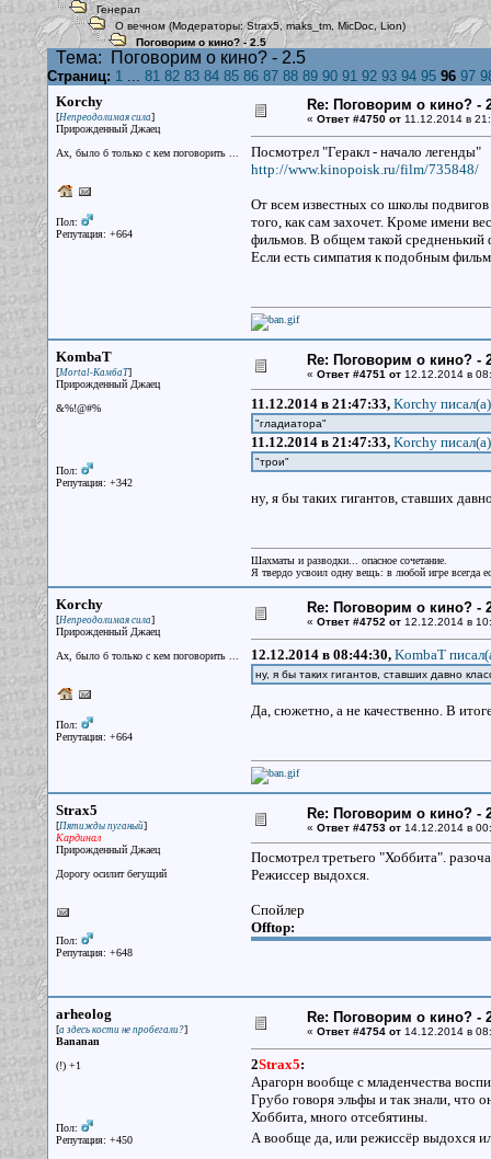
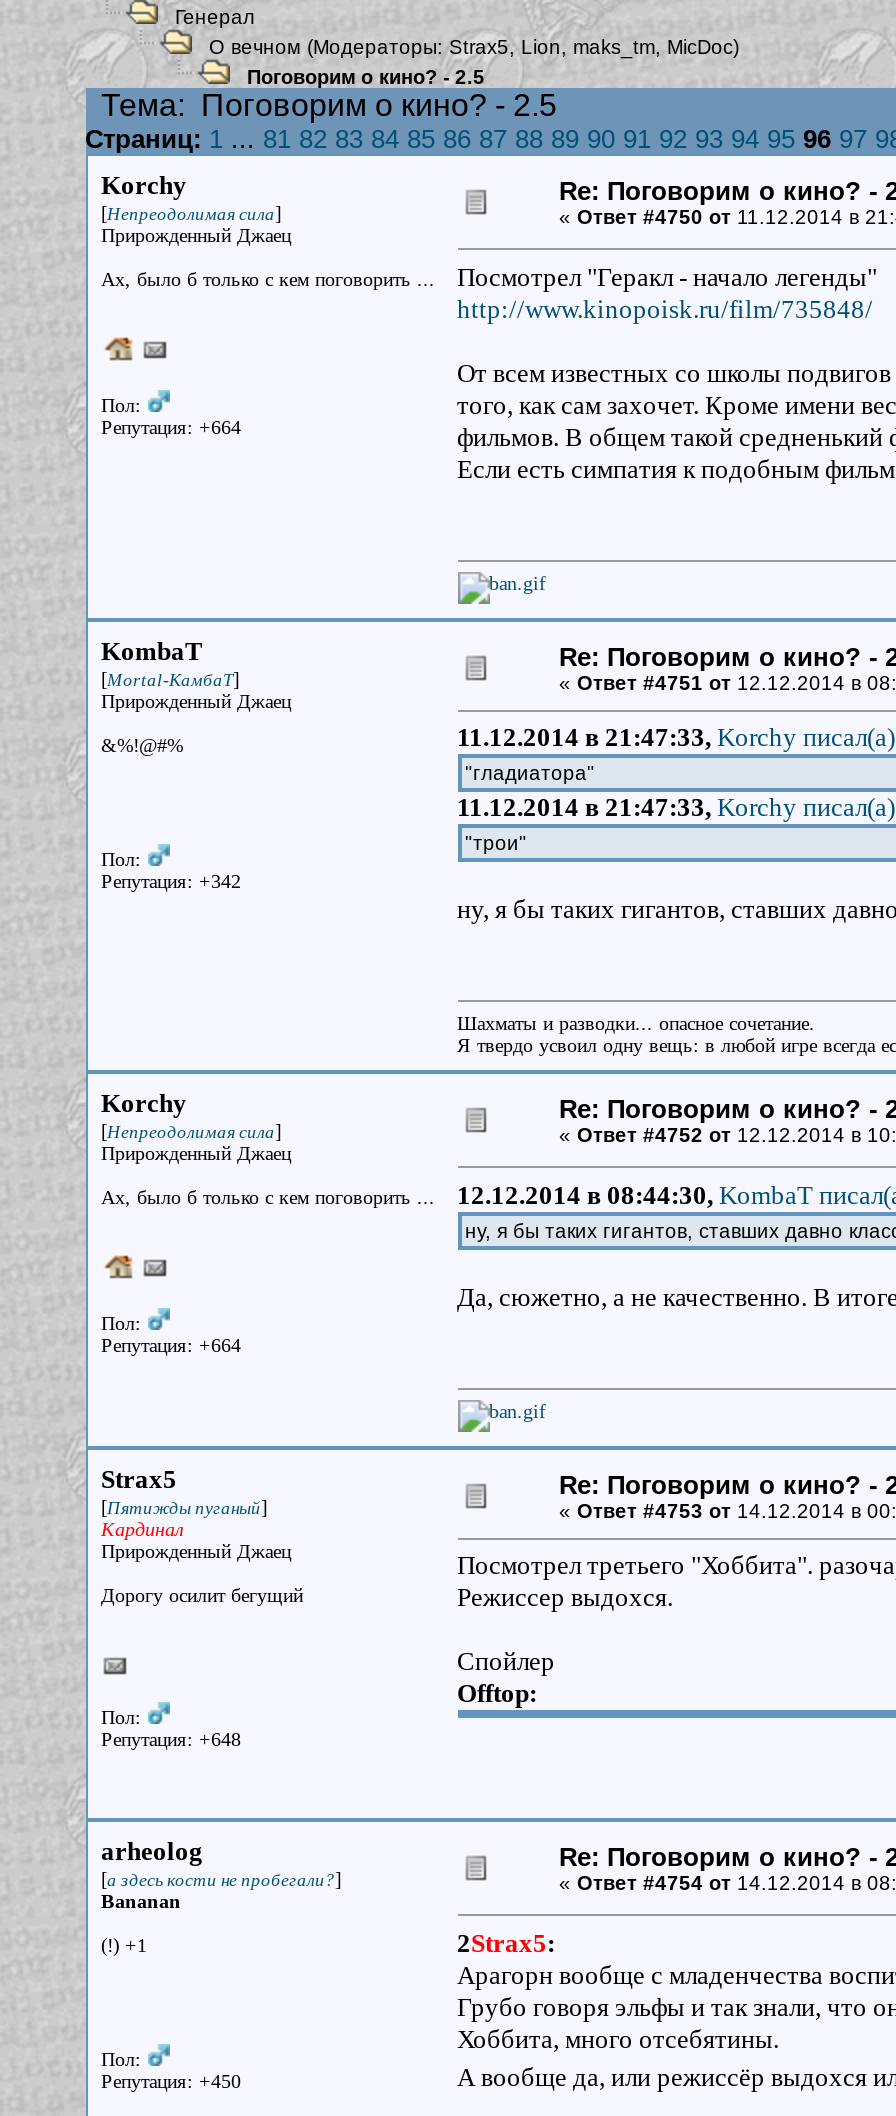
[115,20,405,32] О вечном (Модераторы: Strax5, maks_tm, MicDoc, Lion) -> [209,36,739,58] О вечном (Модераторы: Strax5, Lion, maks_tm, MicDoc)

